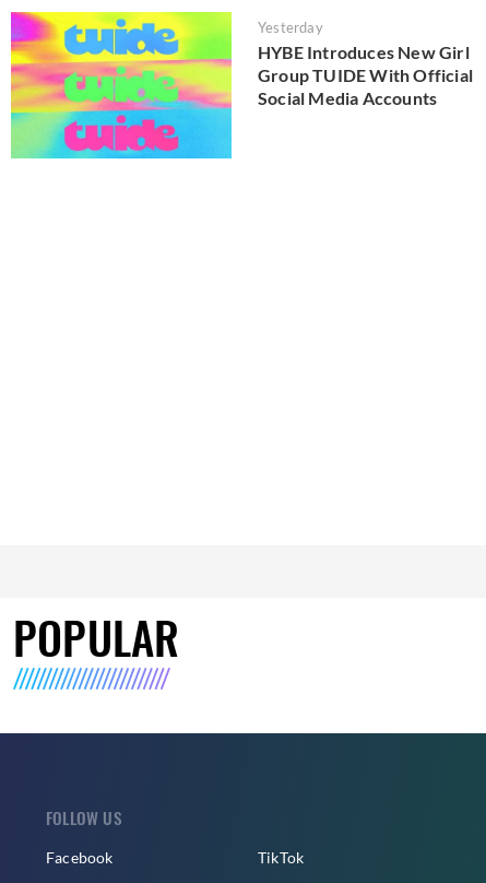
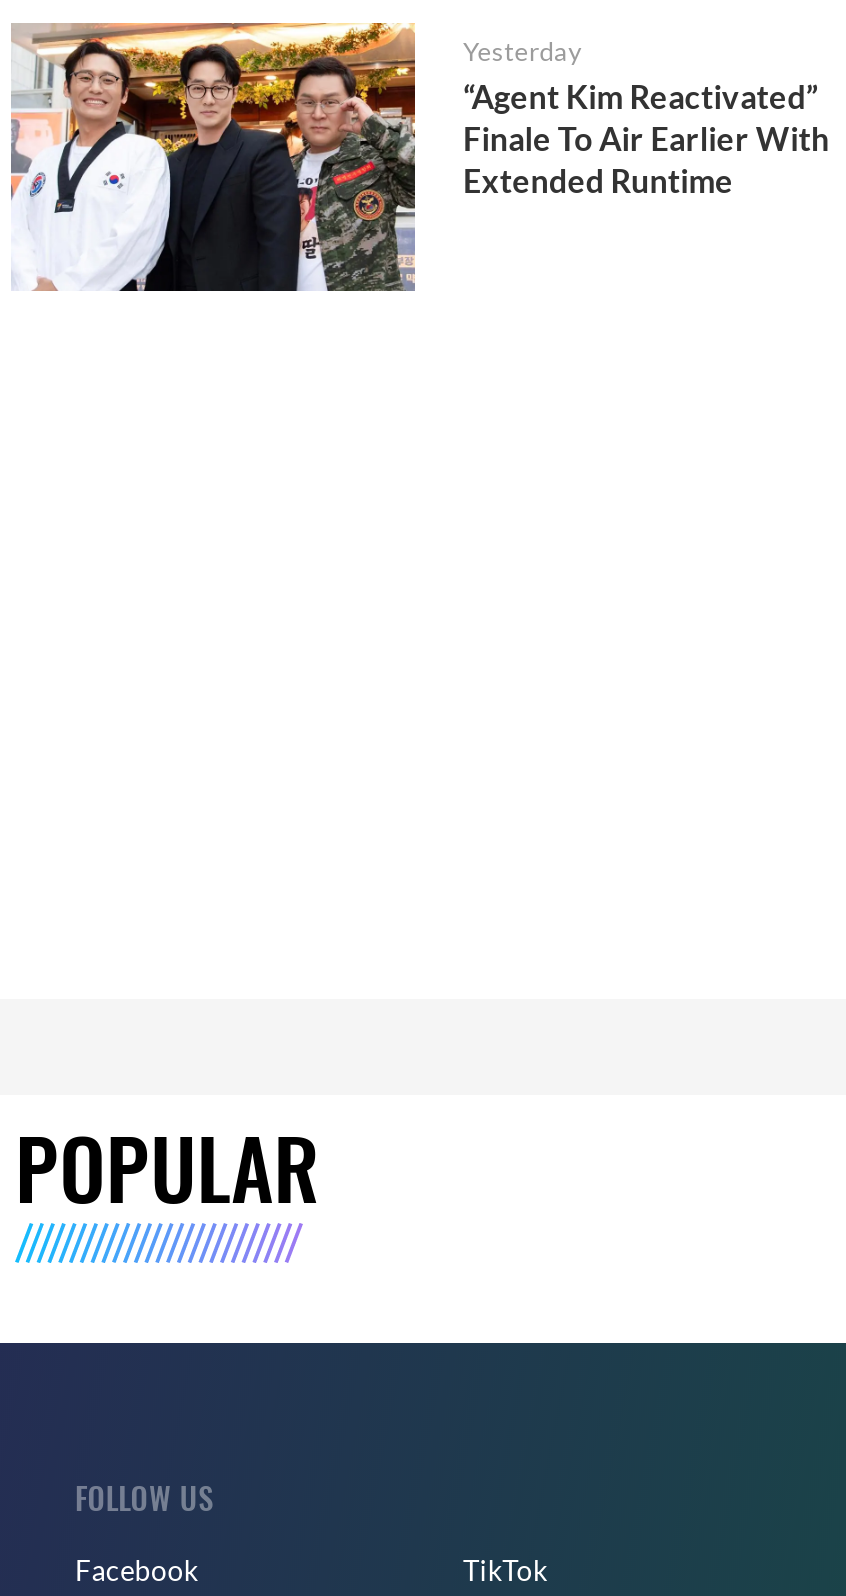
[10,11,473,160] [image] | HYBE Introduces New Girl | Group TUIDE With Official | Social Media Accounts -> [9,21,829,293] [image] | “Agent Kim Reactivated” | Finale To Air Earlier With | Extended Runtime

